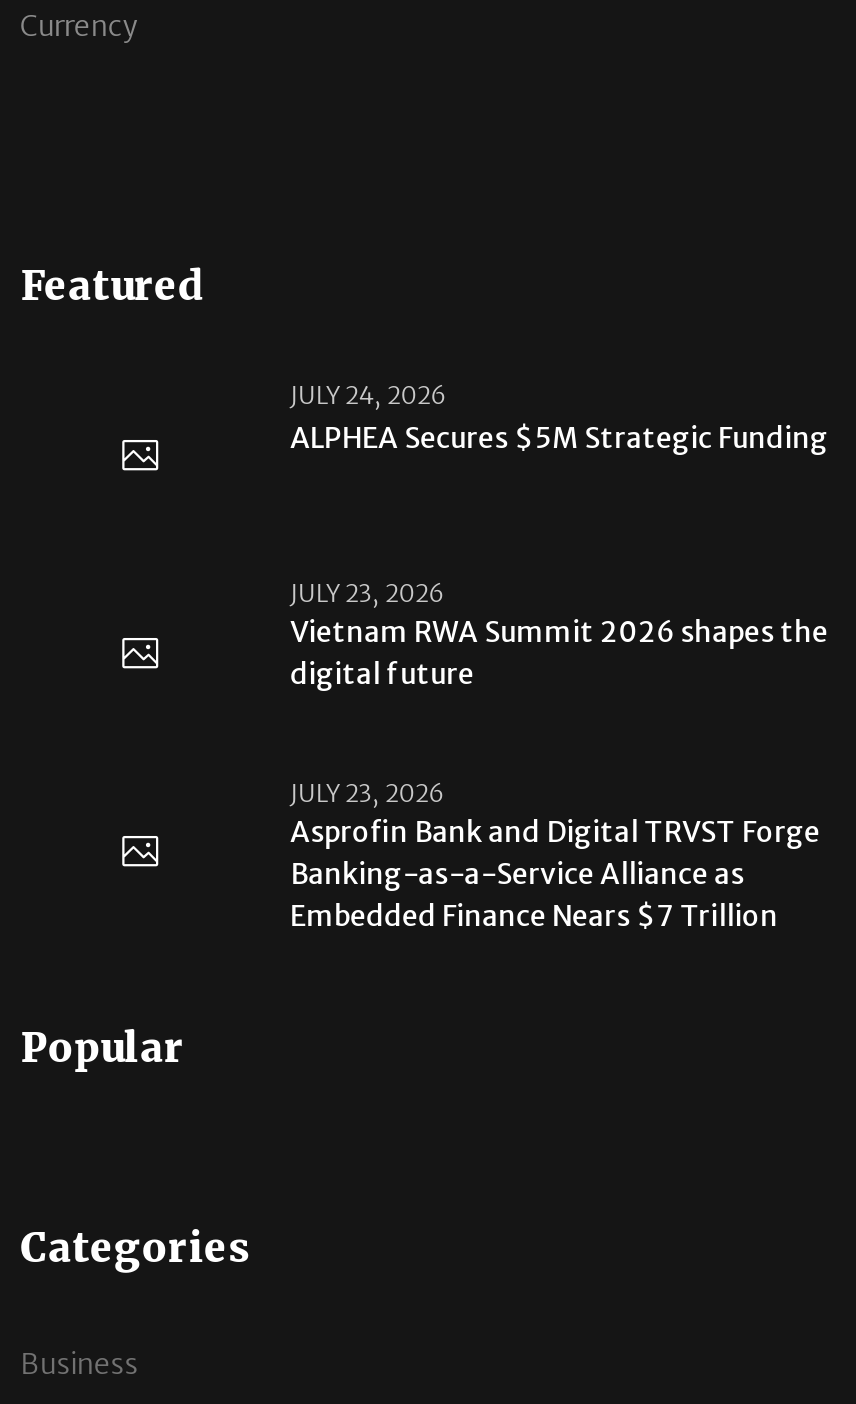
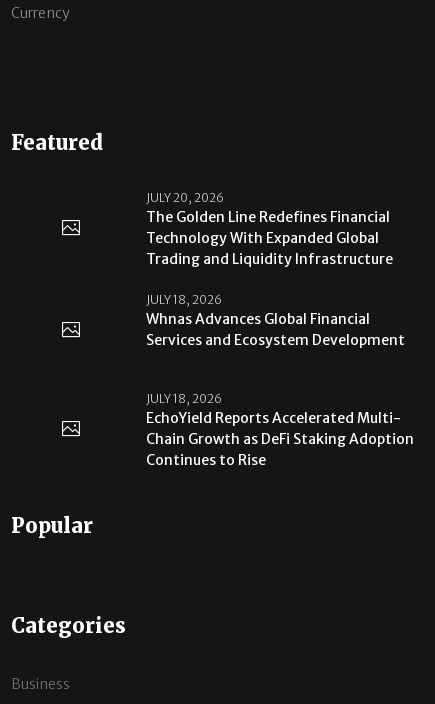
[290,380,828,456] JULY 24, 2026 | ALPHEA Secures $5M Strategic Funding -> [146,190,393,268] JULY 20, 2026 | The Golden Line Redefines Financial | Technology With Expanded Global | Trading and Liquidity Infrastructure
[290,579,828,693] JULY 23, 2026 | Vietnam RWA Summit 2026 shapes the | digital future -> [146,292,405,349] JULY 18, 2026 | Whnas Advances Global Financial | Services and Ecosystem Development
[290,777,820,933] JULY 23, 2026 | Asprofin Bank and Digital TRVST Forge | Banking-as-a-Service Alliance as | Embedded Finance Nears $7 Trillion -> [146,391,414,469] JULY 18, 2026 | EchoYield Reports Accelerated Multi- | Chain Growth as DeFi Staking Adoption | Continues to Rise

